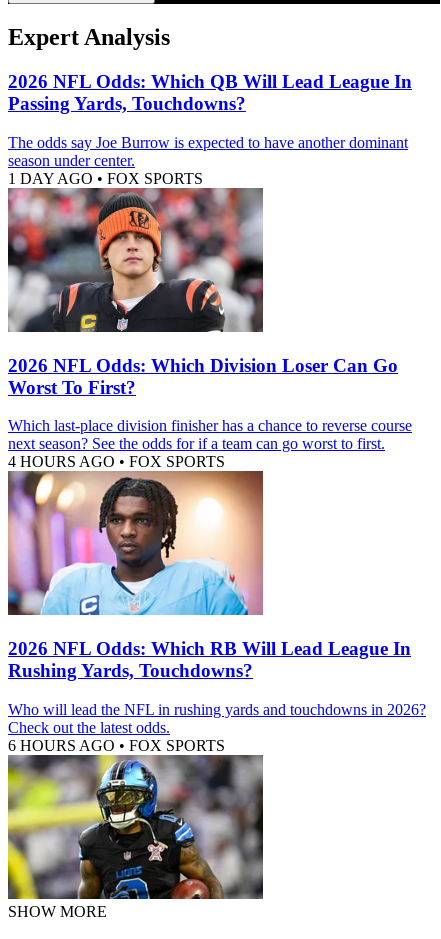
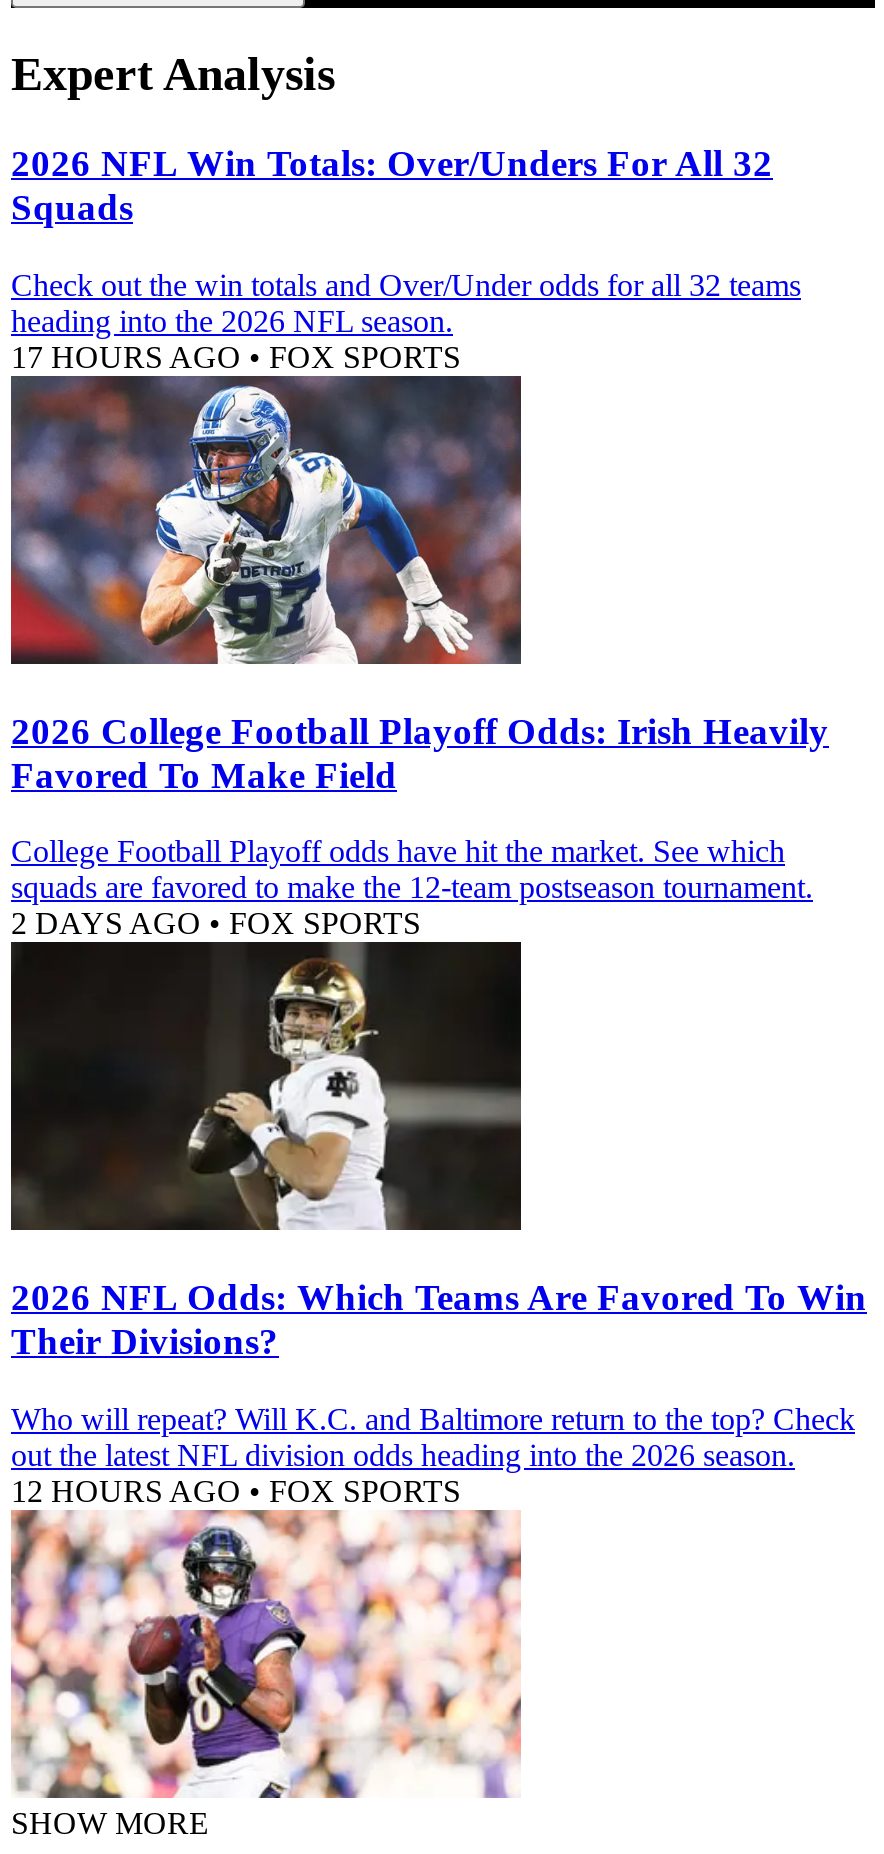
[8,71,412,114] 2026 NFL Odds: Which QB Will Lead League In | Passing Yards, Touchdowns? -> [11,142,773,228] 2026 NFL Win Totals: Over/Unders For All 32 | Squads
[8,134,408,187] The odds say Joe Burrow is expected to have another dominant | season under center. | 1 DAY AGO • FOX SPORTS -> [11,268,801,374] Check out the win totals and Over/Under odds for all 32 teams | heading into the 2026 NFL season. | 17 HOURS AGO • FOX SPORTS
[7,188,398,398] [image] | 2026 NFL Odds: Which Division Loser Can Go | Worst To First? -> [9,378,829,795] [image] | 2026 College Football Playoff Odds: Irish Heavily | Favored To Make Field
[7,417,412,616] [image] | Which last-place division finisher has a chance to reverse course | next season? See the odds for if a team can go worst to first. | 4 HOURS AGO • FOX SPORTS -> [9,835,813,1232] [image] | College Football Playoff odds have hit the market. See which | squads are favored to make the 12-team postseason tournament. | 2 DAYS AGO • FOX SPORTS
[8,638,411,681] 2026 NFL Odds: Which RB Will Lead League In | Rushing Yards, Touchdowns? -> [11,1276,867,1362] 2026 NFL Odds: Which Teams Are Favored To Win | Their Divisions?
[8,701,426,754] Who will lead the NFL in rushing yards and touchdowns in 2026? | Check out the latest odds. | 6 HOURS AGO • FOX SPORTS -> [11,1402,855,1508] Who will repeat? Will K.C. and Baltimore return to the top? Check | out the latest NFL division odds heading into the 2026 season. | 12 HOURS AGO • FOX SPORTS
[7,754,264,900] [image] -> [9,1510,523,1800] [image]

